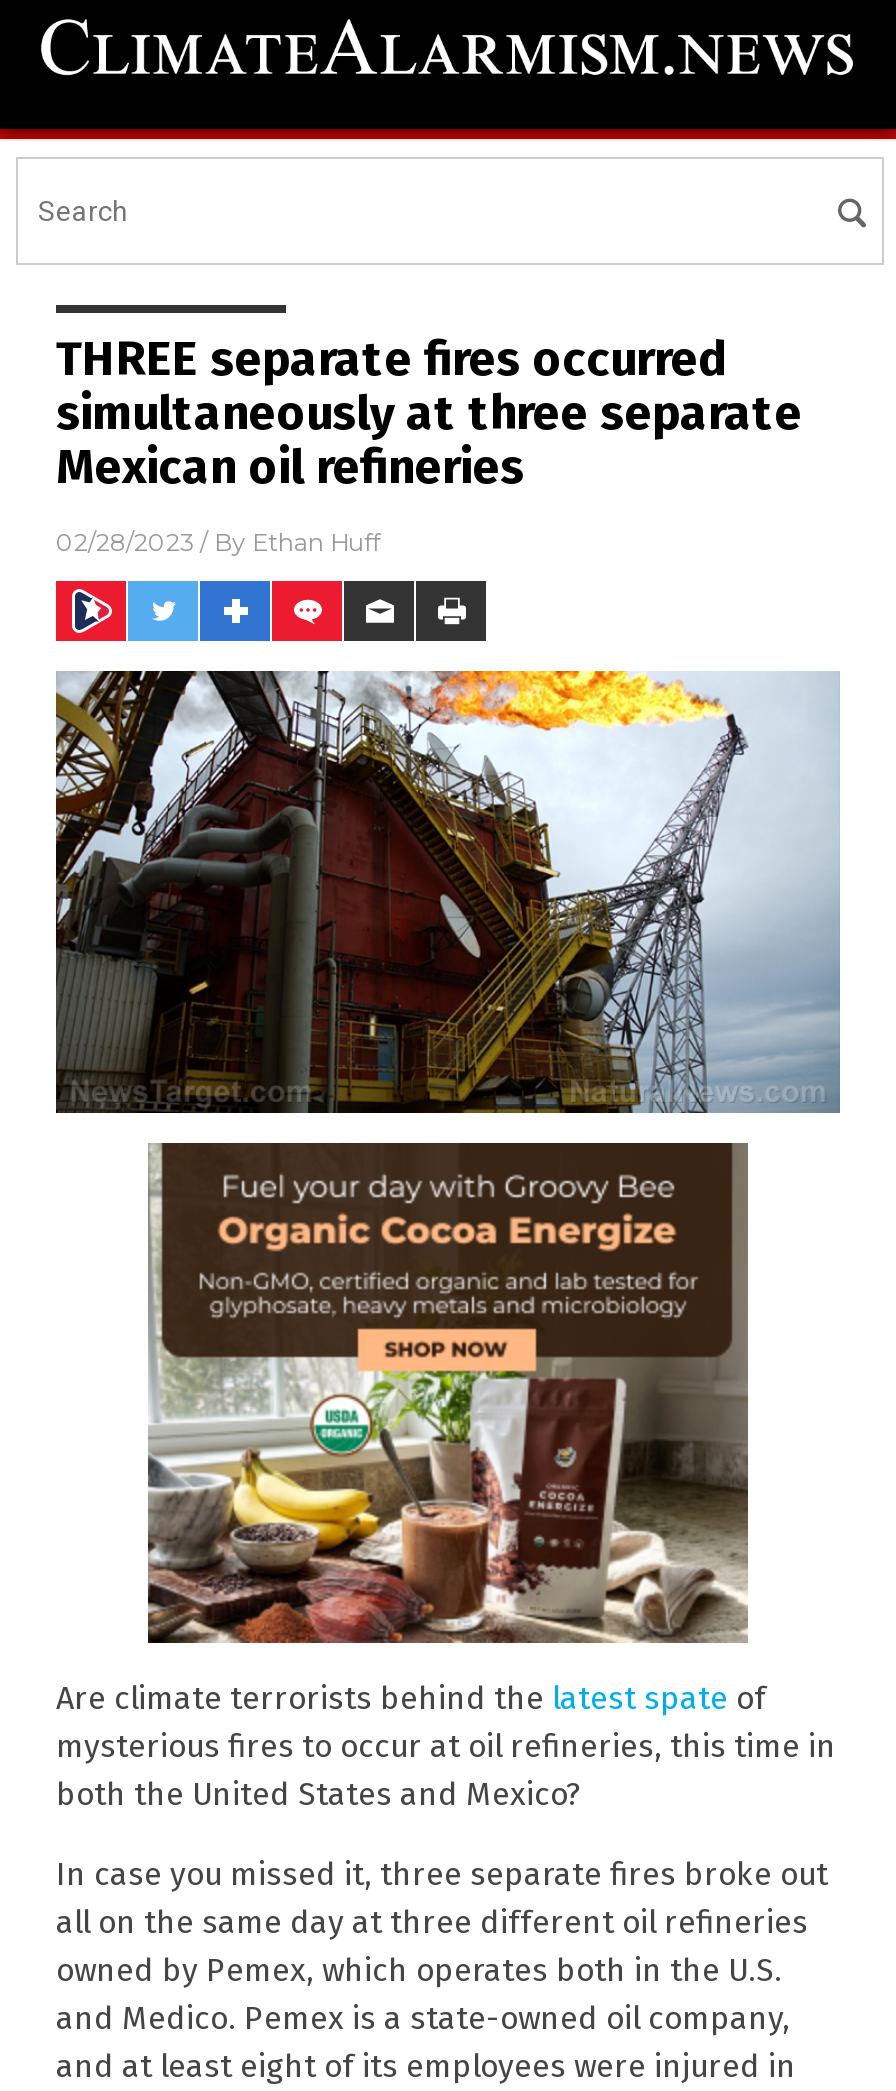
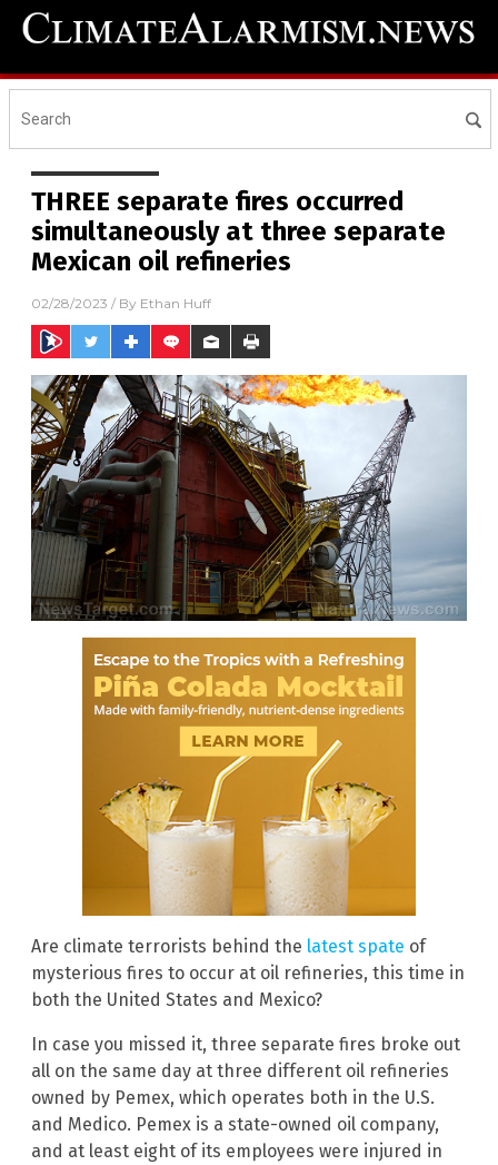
[146,1141,750,1645] [image] -> [81,636,417,917] [image]

